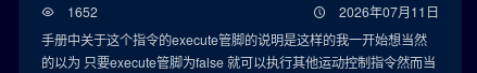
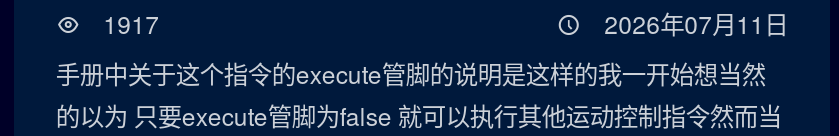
[67,3,97,21] 1652 -> [103,5,159,39] 1917

